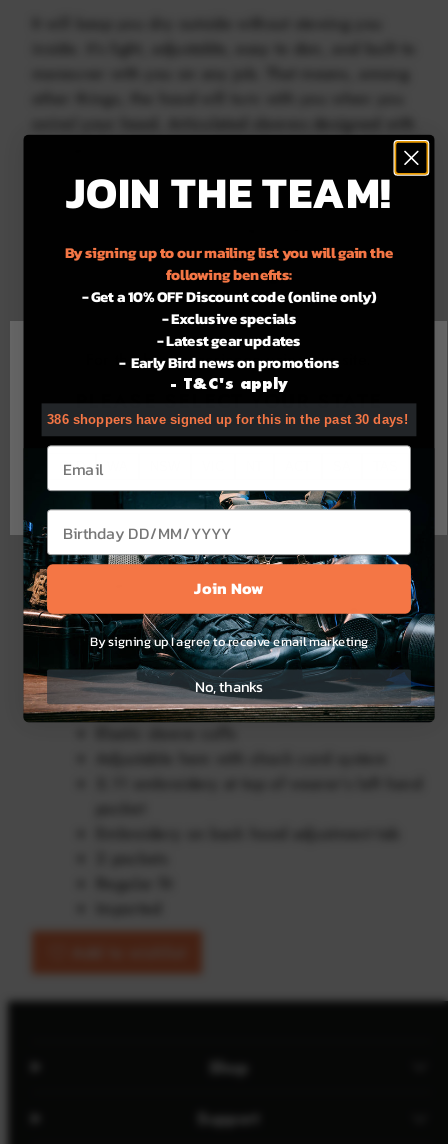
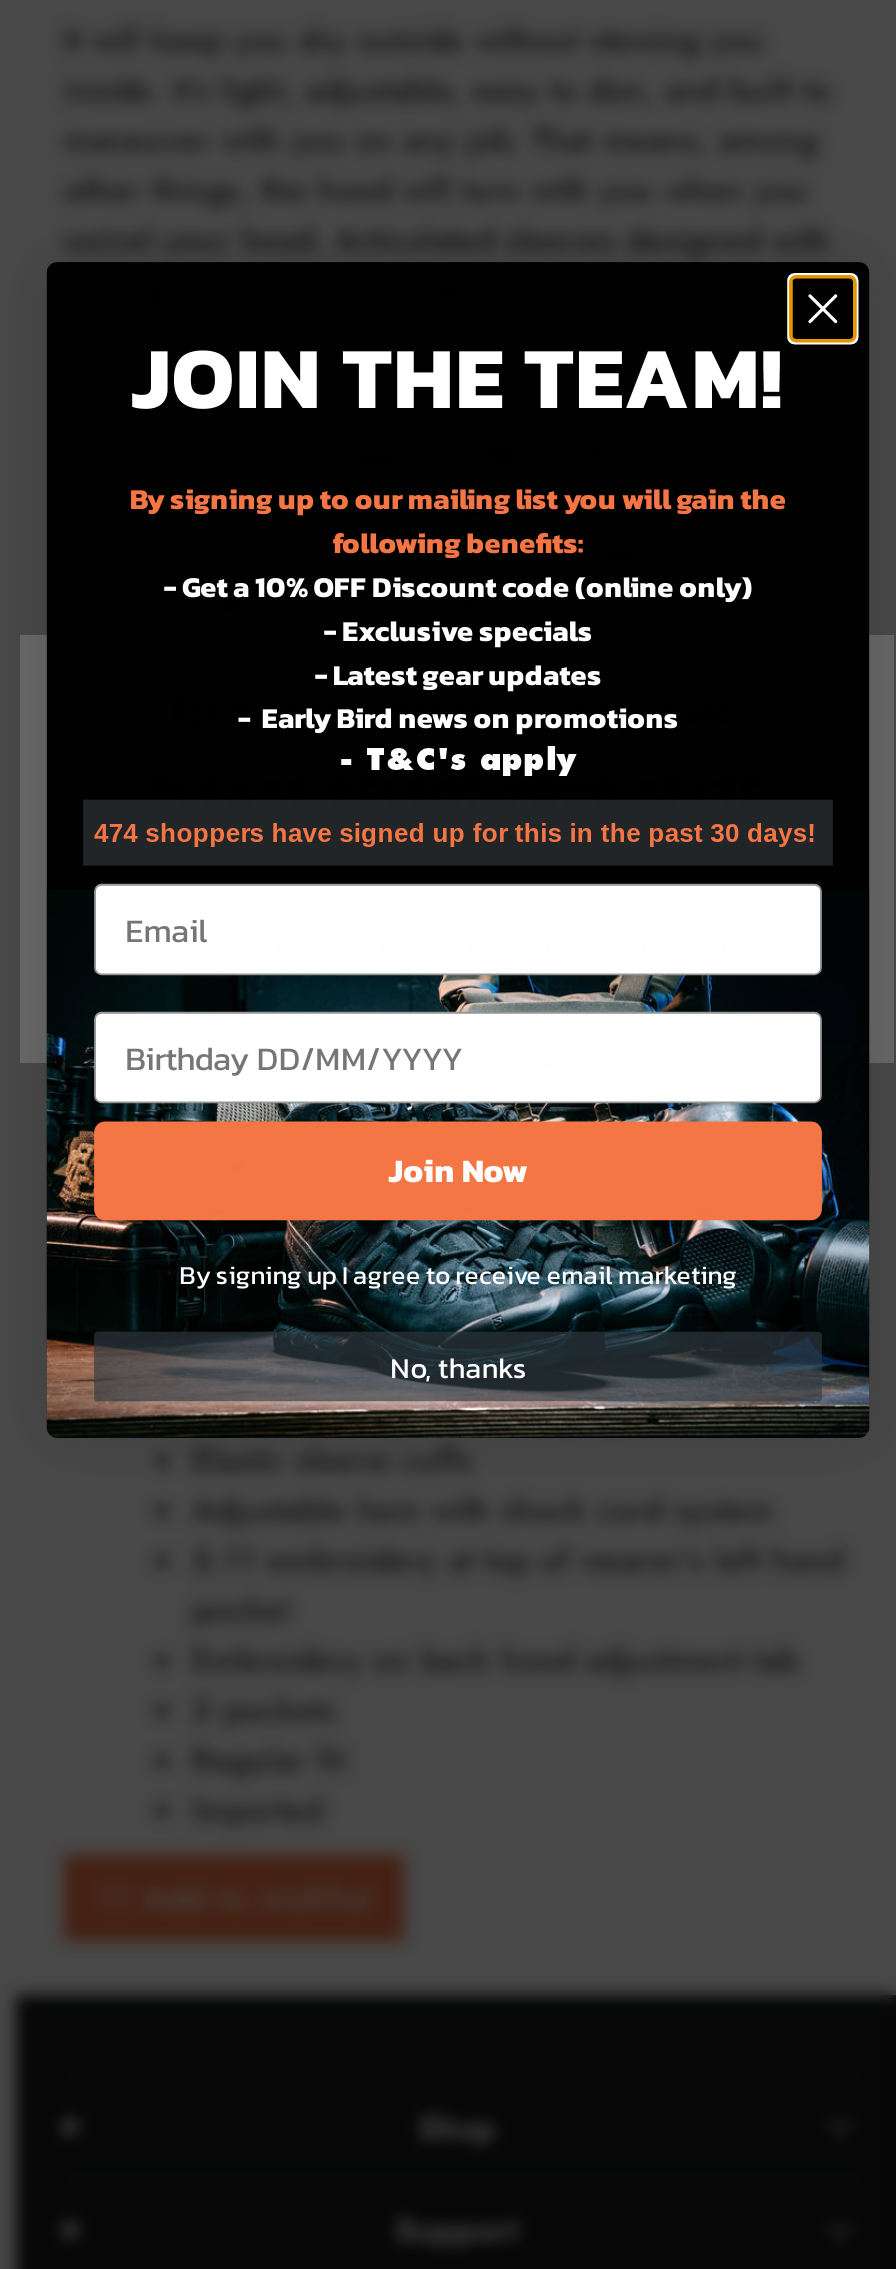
[47,412,408,427] 386 shoppers have signed up for this in the past 30 days! -> [93,817,815,846] 474 shoppers have signed up for this in the past 30 days!

